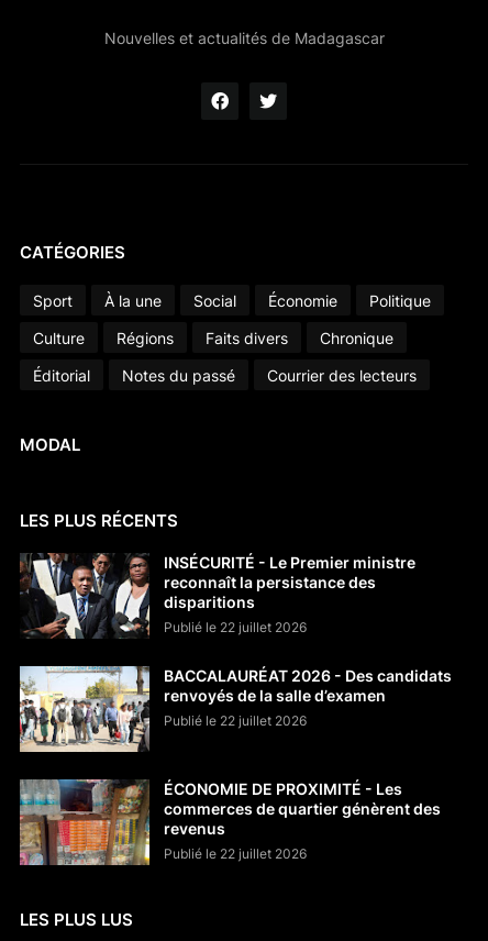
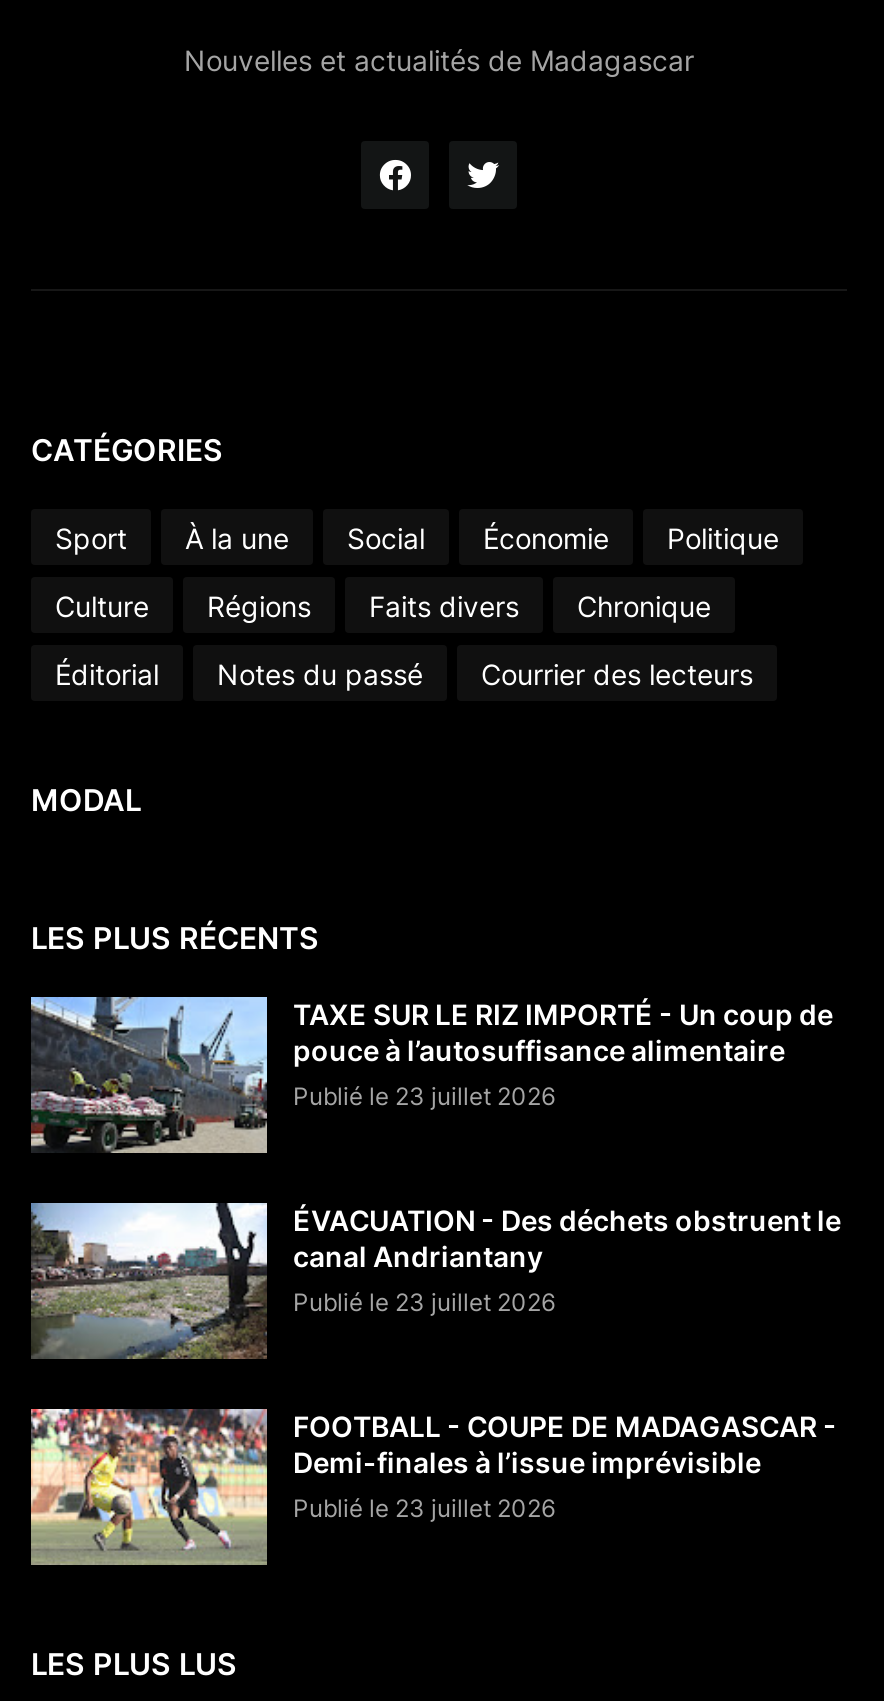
[20,552,415,639] [image] | INSÉCURITÉ - Le Premier ministre | reconnaît la persistance des | disparitions | Publié le 22 juillet 2026 -> [29,995,833,1155] [image] | TAXE SUR LE RIZ IMPORTÉ - Un coup de | pouce à l’autosuffisance alimentaire | Publié le 23 juillet 2026
[19,665,452,753] [image] | BACCALAURÉAT 2026 - Des candidats | renvoyés de la salle d’examen | Publié le 22 juillet 2026 -> [31,1201,841,1359] [image] | ÉVACUATION - Des déchets obstruent le | canal Andriantany | Publié le 23 juillet 2026
[19,778,441,865] [image] | ÉCONOMIE DE PROXIMITÉ - Les | commerces de quartier génèrent des | revenus | Publié le 22 juillet 2026 -> [29,1407,837,1565] [image] | FOOTBALL - COUPE DE MADAGASCAR - | Demi-finales à l’issue imprévisible | Publié le 23 juillet 2026

